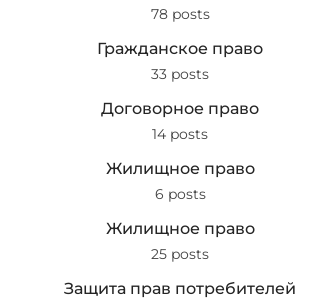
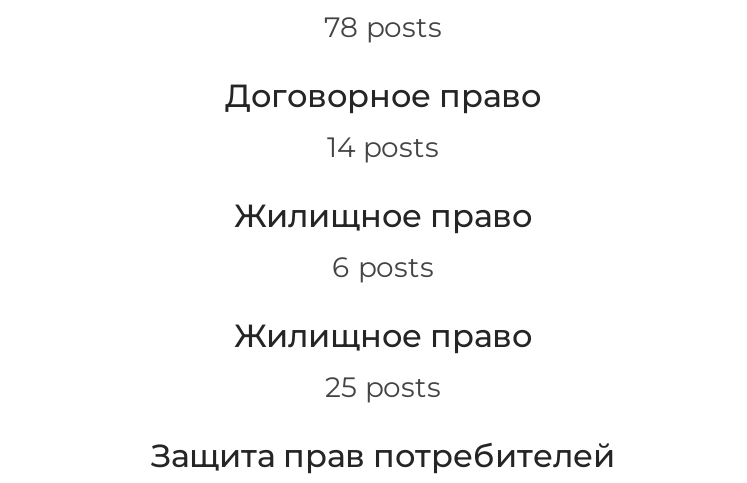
[97,39,263,83] Гражданское право | 33 posts -> none

